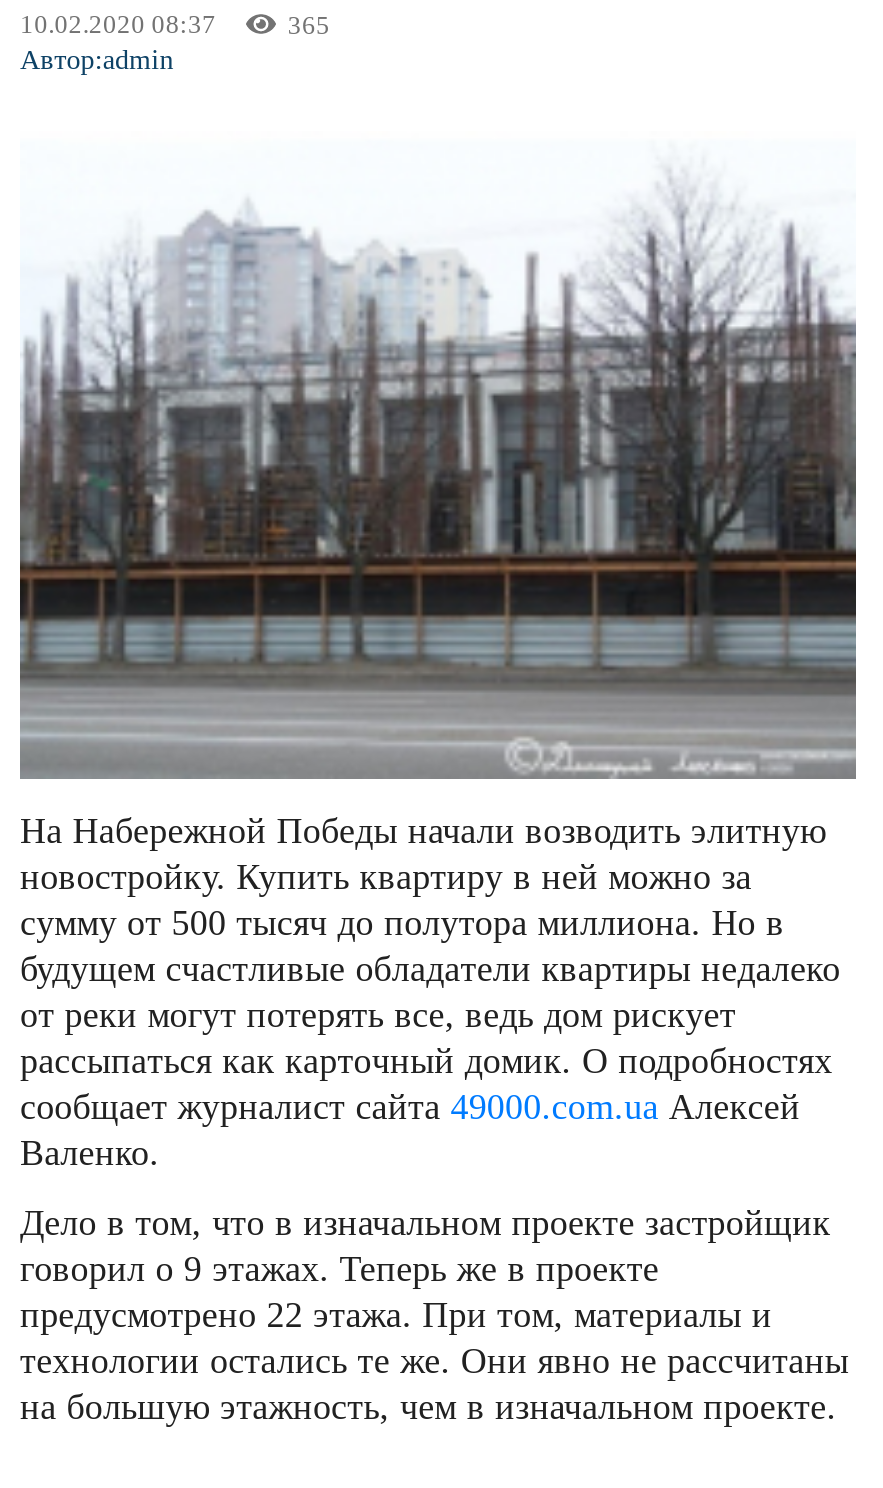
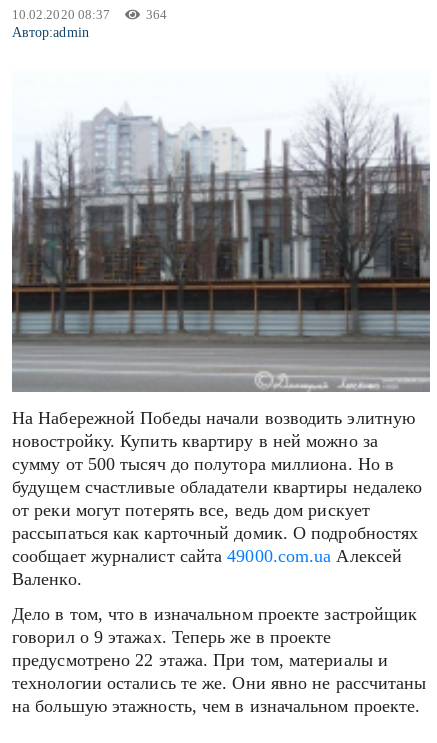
[288,10,330,40] 365 -> [146,7,167,22] 364

